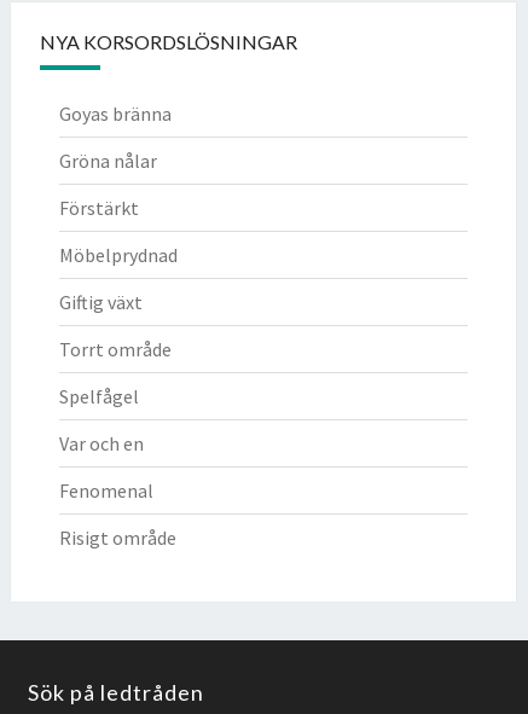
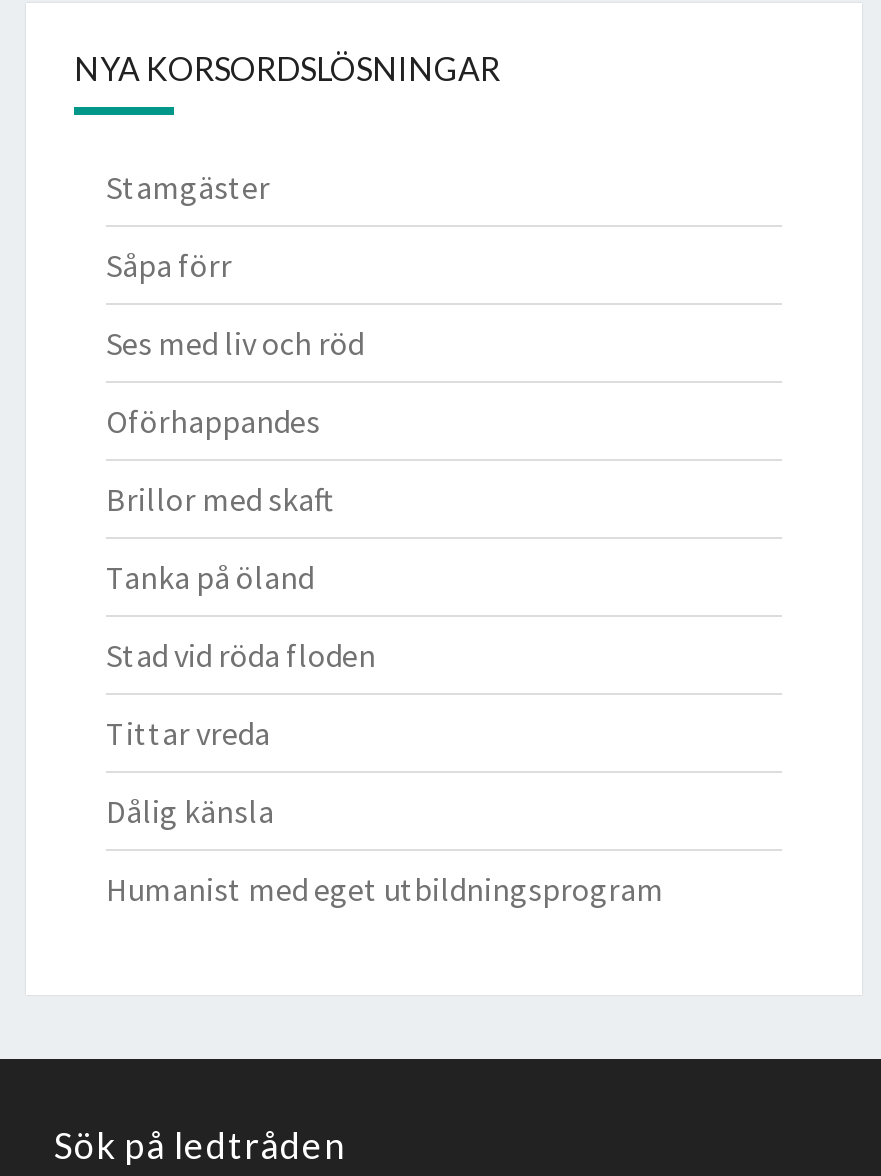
[59,101,172,126] Goyas bränna -> [106,167,270,207] Stamgäster
[59,149,157,173] Gröna nålar -> [106,245,232,285] Såpa förr
[59,196,139,220] Förstärkt -> [106,323,364,363] Ses med liv och röd
[59,243,178,267] Möbelprydnad -> [106,401,320,441] Oförhappandes
[59,290,143,314] Giftig växt -> [106,479,334,519] Brillor med skaft
[59,337,172,361] Torrt område -> [106,557,314,597] Tanka på öland
[59,384,139,408] Spelfågel -> [106,635,376,675] Stad vid röda floden
[59,431,144,455] Var och en -> [106,713,270,753] Tittar vreda
[59,478,153,503] Fenomenal -> [106,791,274,831] Dålig känsla
[59,526,176,550] Risigt område -> [106,869,664,909] Humanist med eget utbildningsprogram

